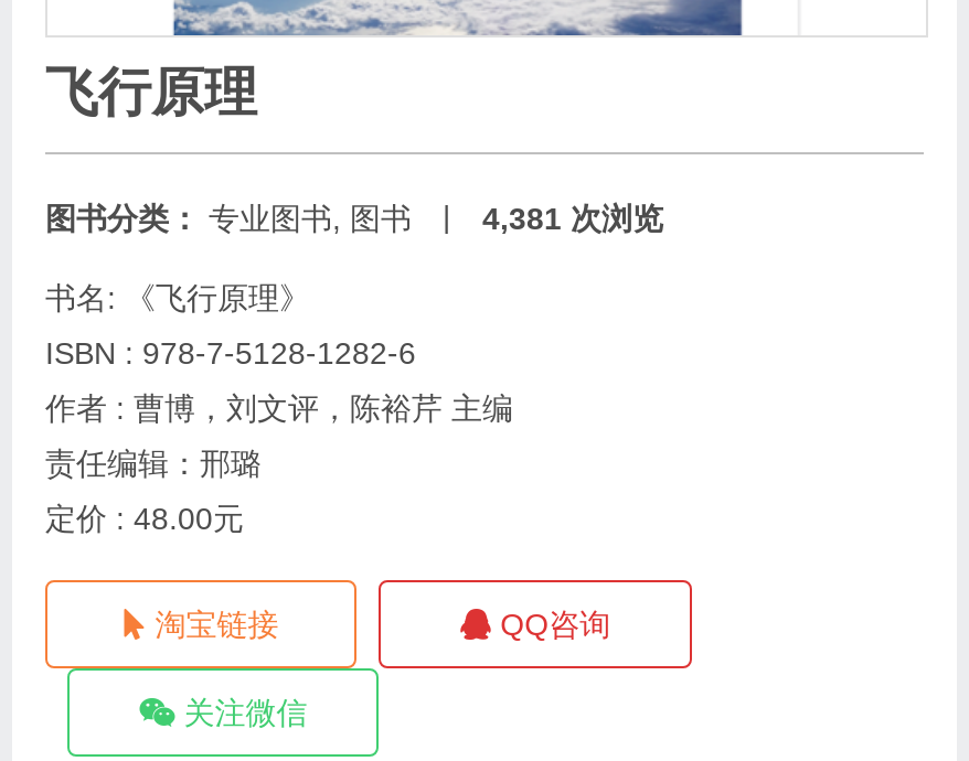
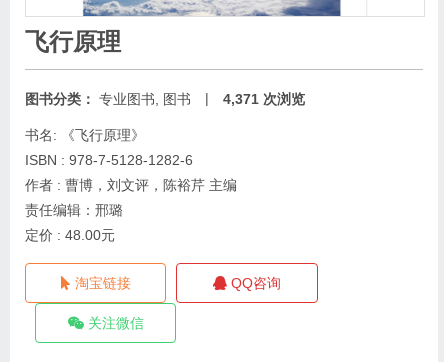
[482,201,663,236] 4,381 次浏览 -> [223,91,305,107] 4,371 次浏览

